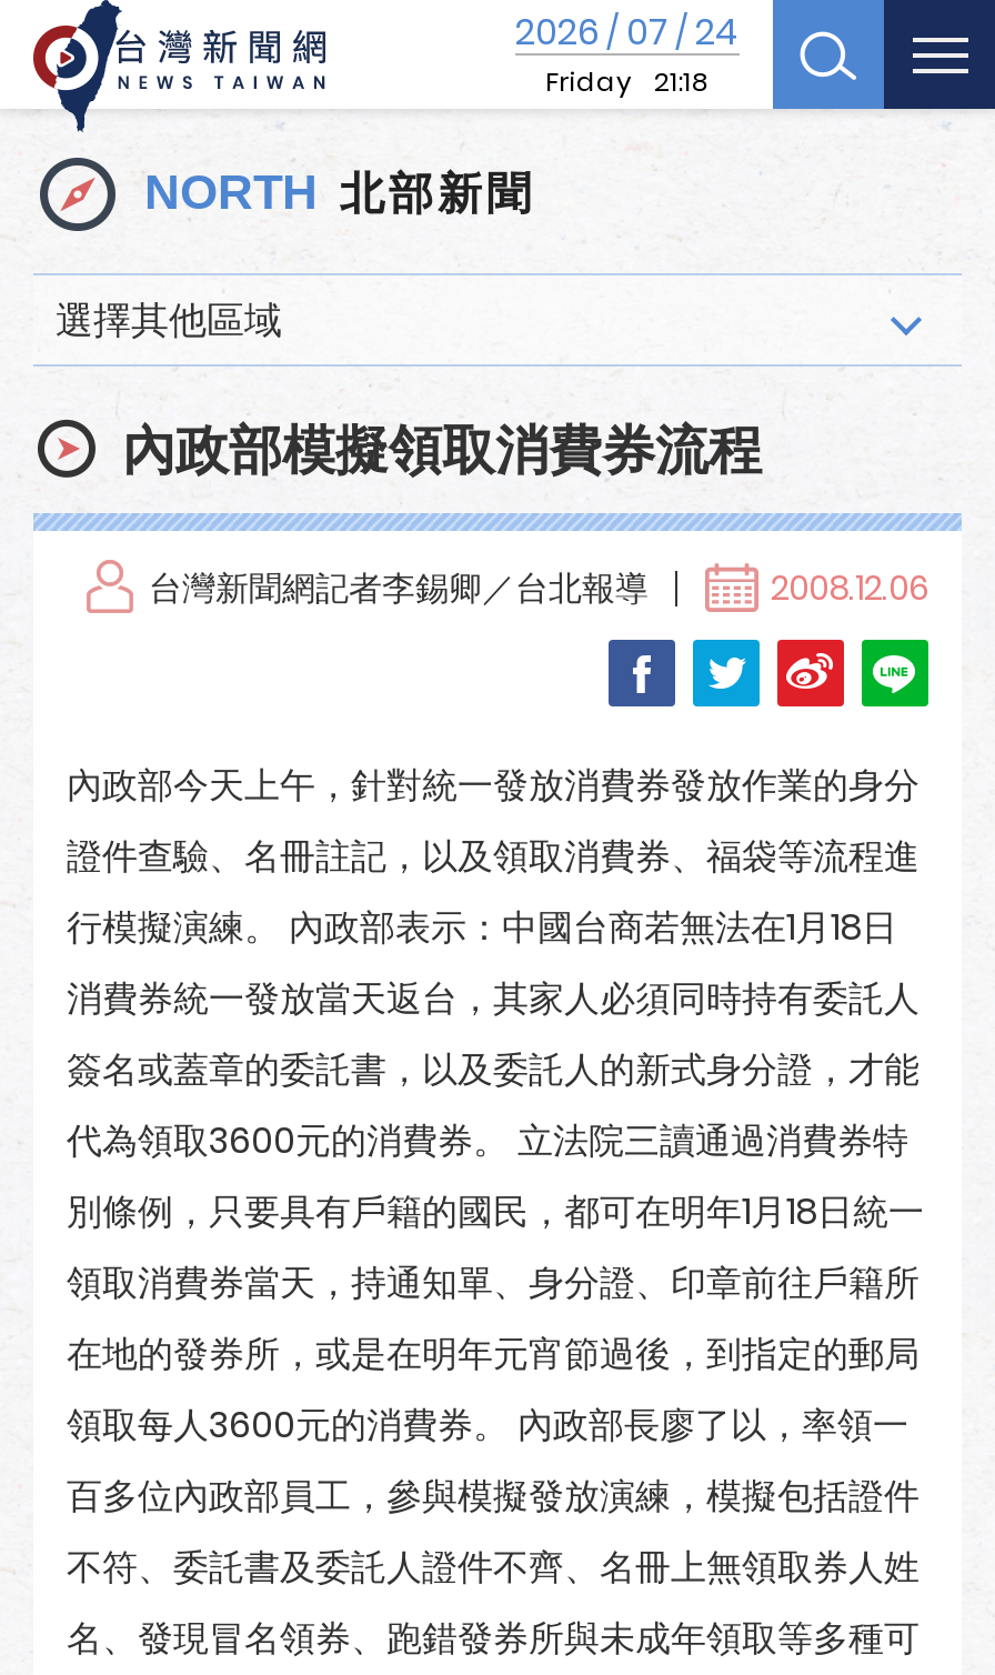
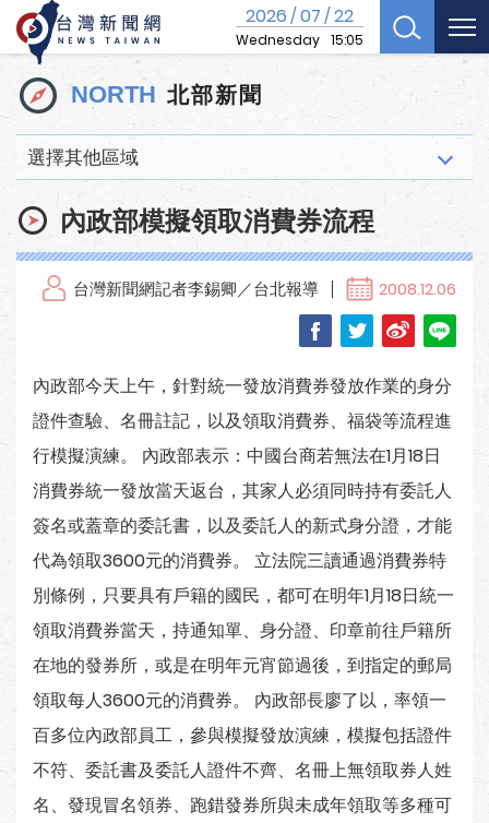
[515,7,740,100] 2026 / 07 / 24 | Friday 21:18 -> [236,3,363,49] 2026 / 07 / 22 | Wednesday 15:05

